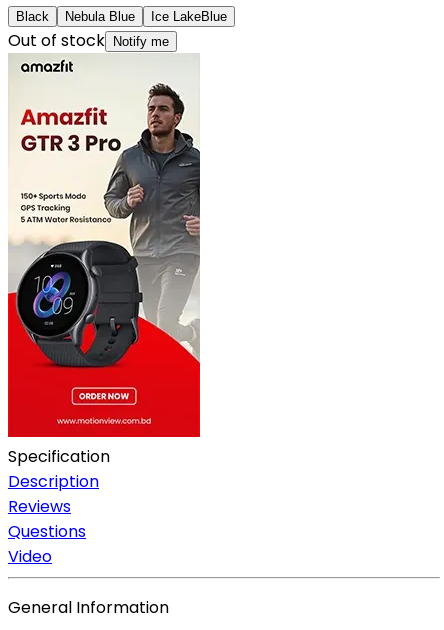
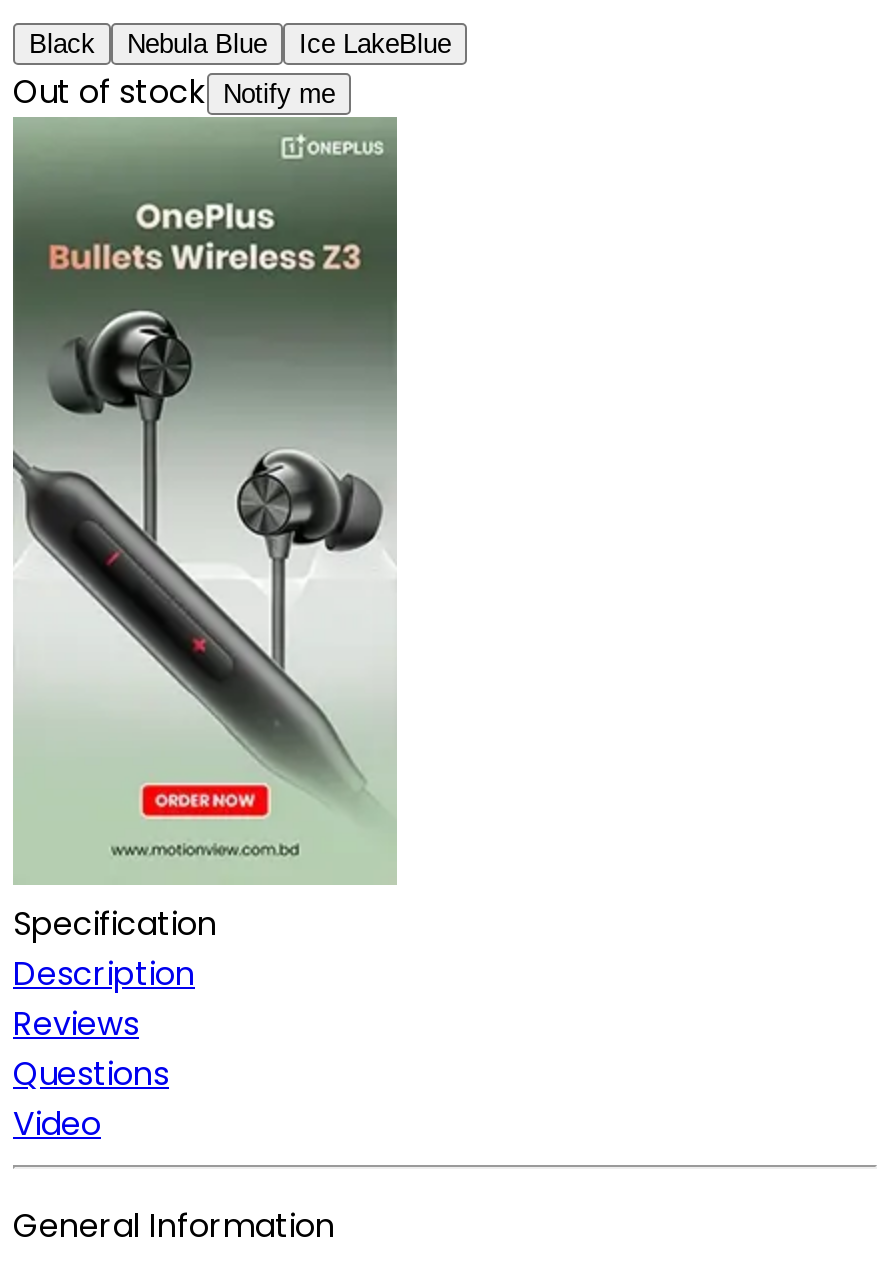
[7,53,201,438] [image] -> [11,117,399,885] [image]

